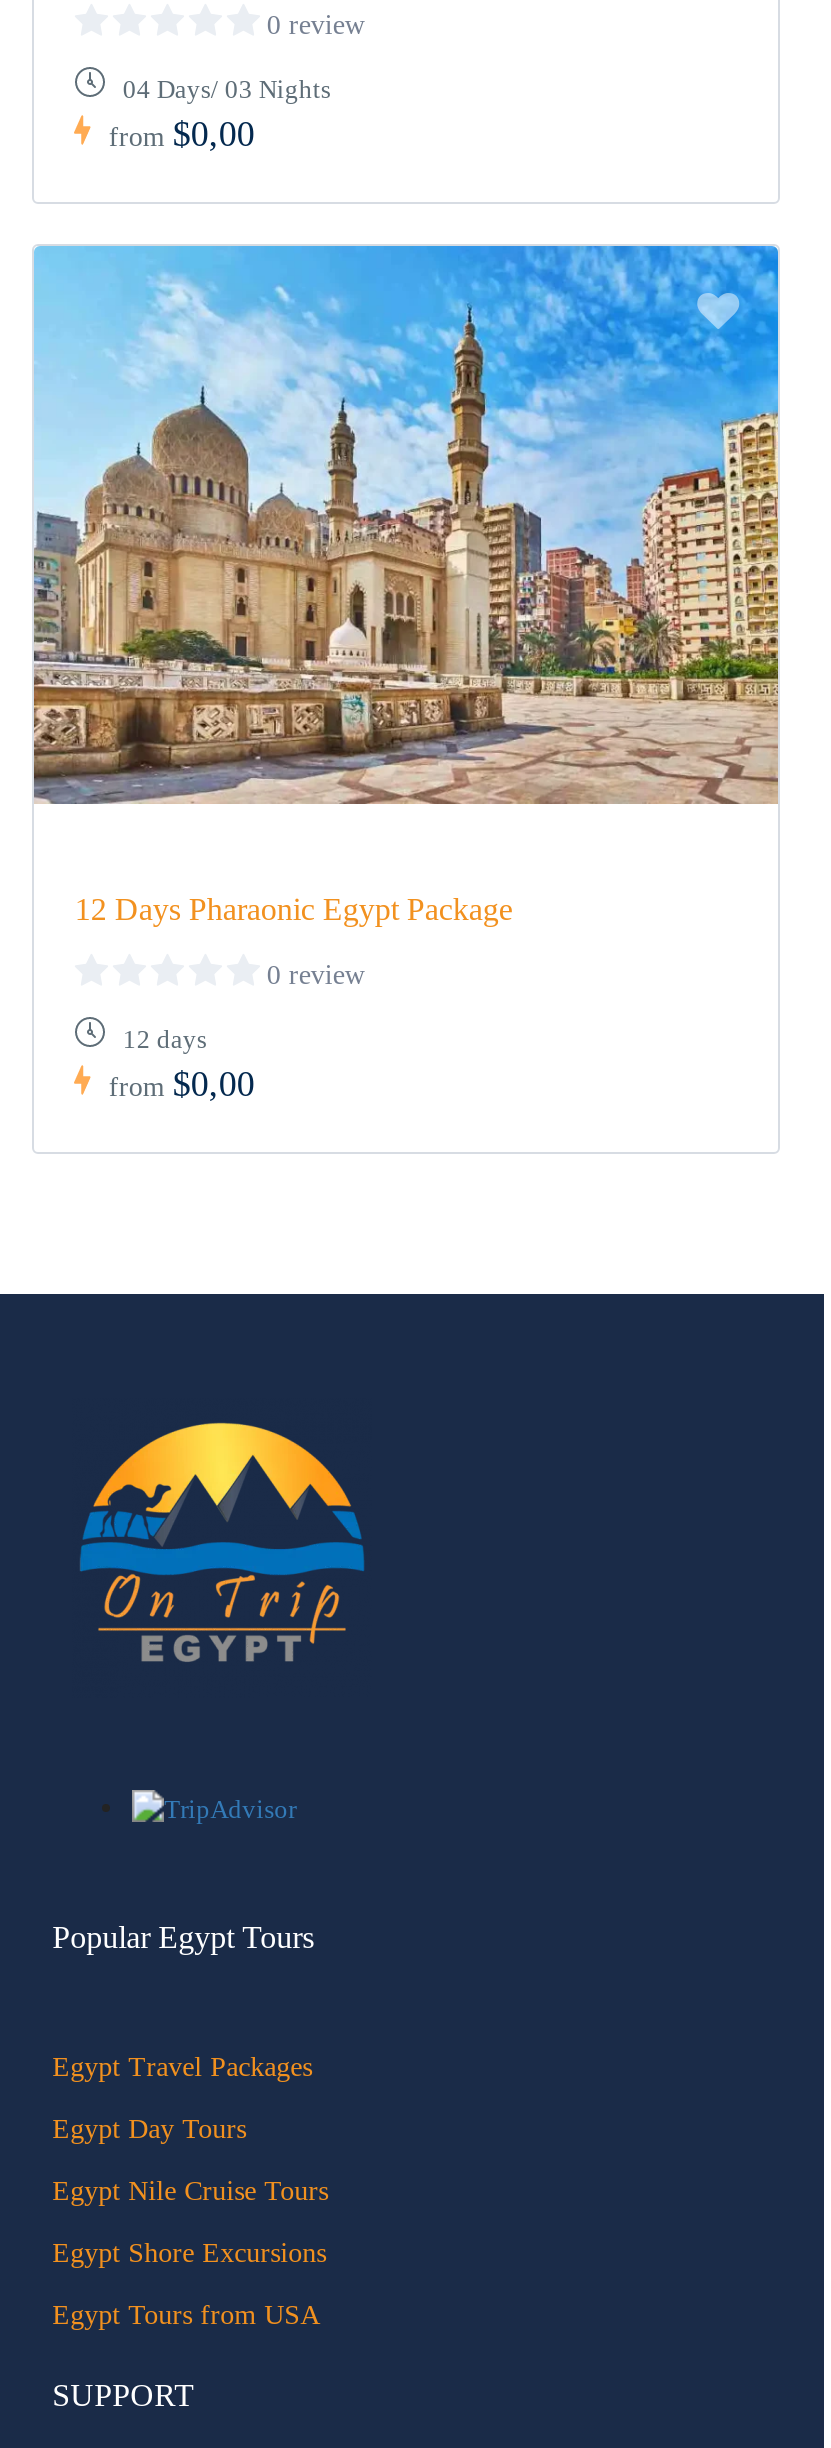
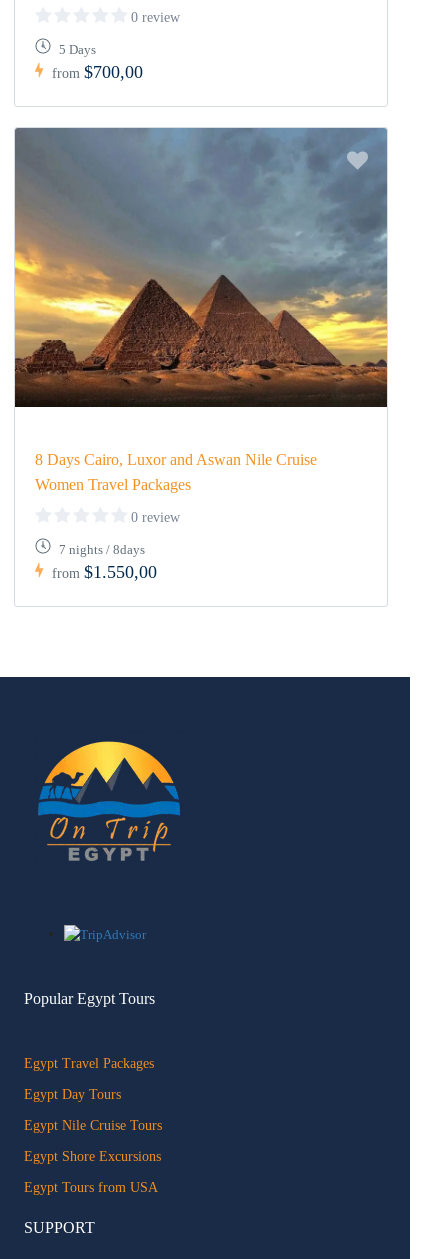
[109,74,331,154] 04 Days/ 03 Nights | from $0,00 -> [52,42,143,82] 5 Days | from $700,00
[32,244,780,806] [image] -> [14,127,388,408] [image]
[75,891,513,925] 12 Days Pharaonic Egypt Package -> [35,451,317,493] 8 Days Cairo, Luxor and Aswan Nile Cruise | Women Travel Packages
[109,1023,255,1103] 12 days | from $0,00 -> [52,542,157,582] 7 nights / 8days | from $1.550,00

